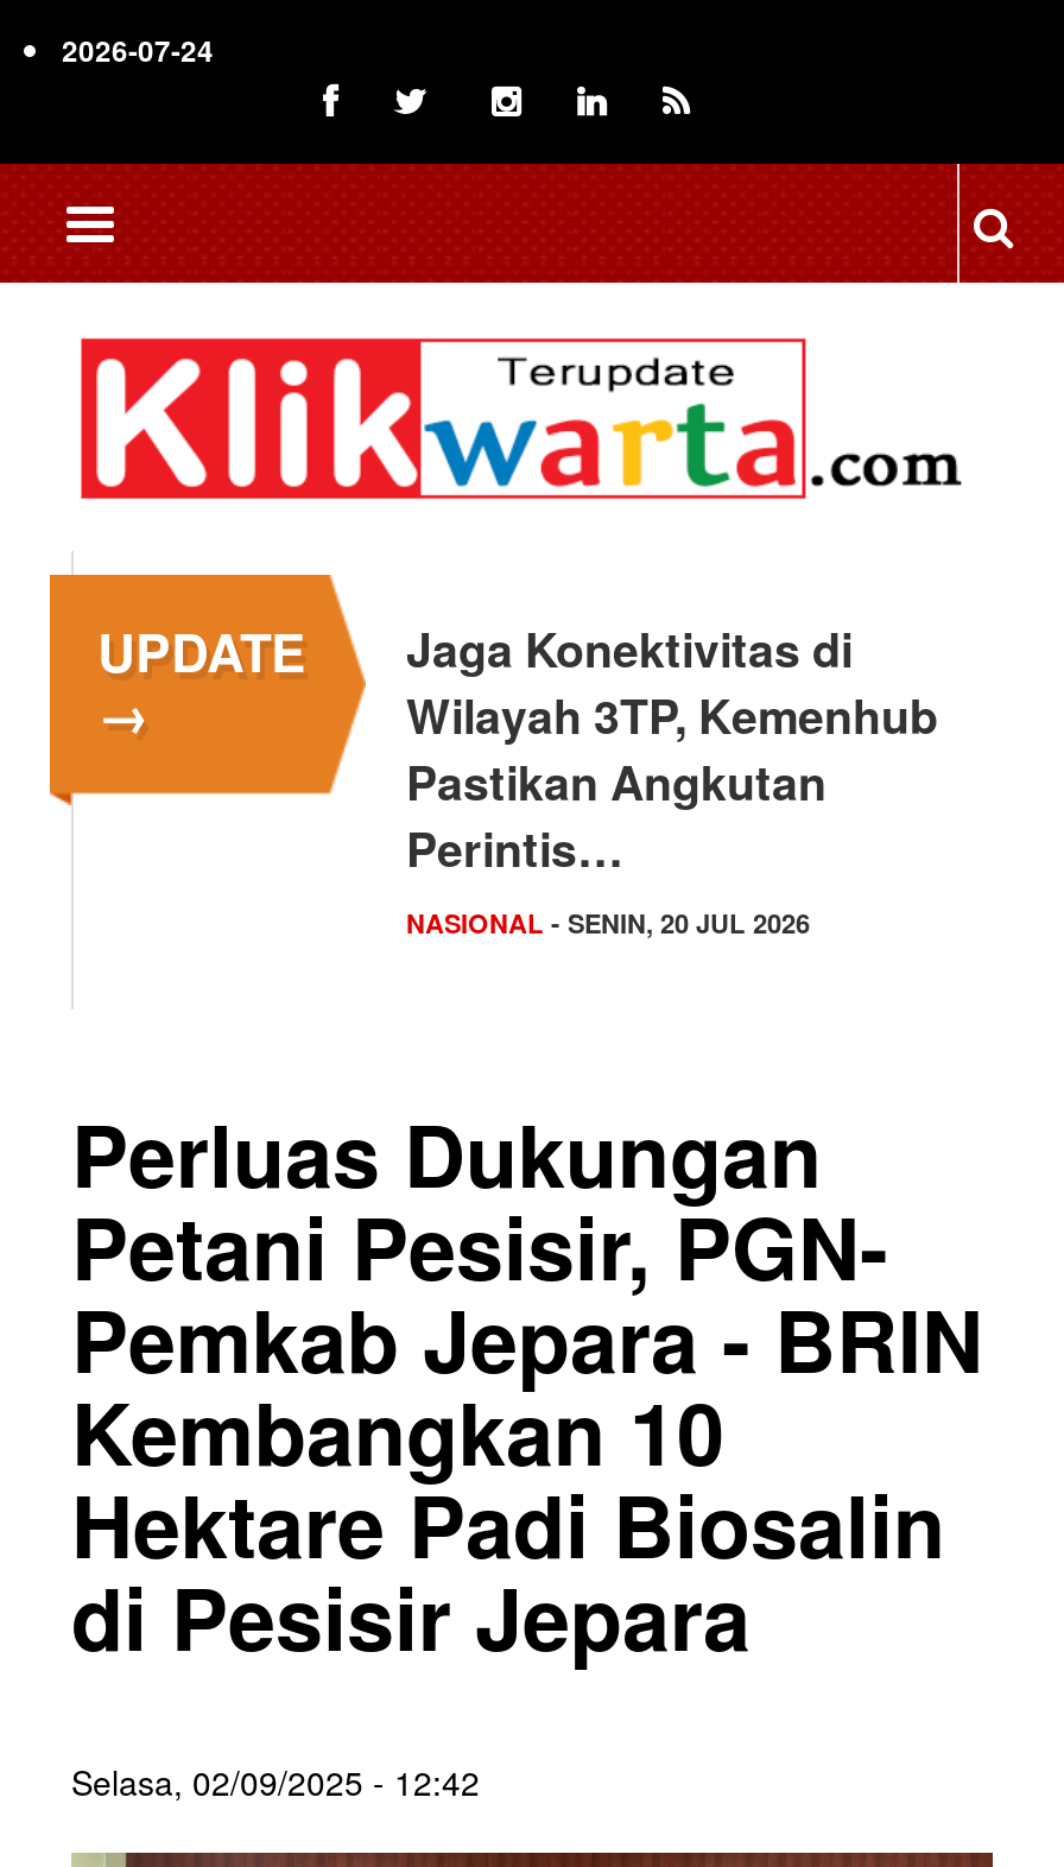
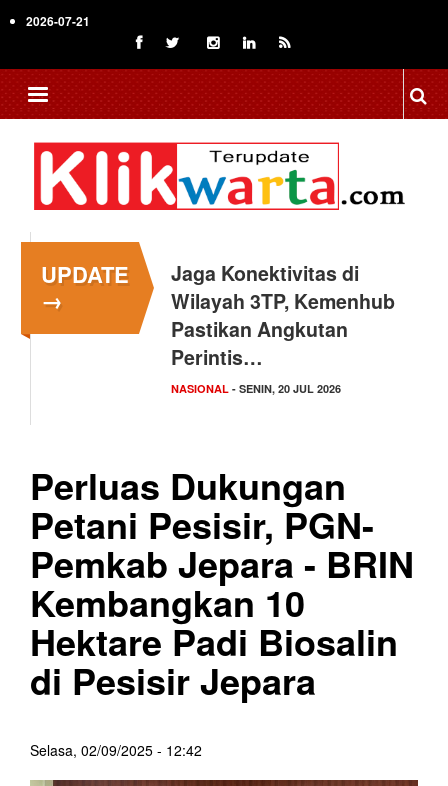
[62,29,214,71] 2026-07-24 -> [26,12,90,30] 2026-07-21

